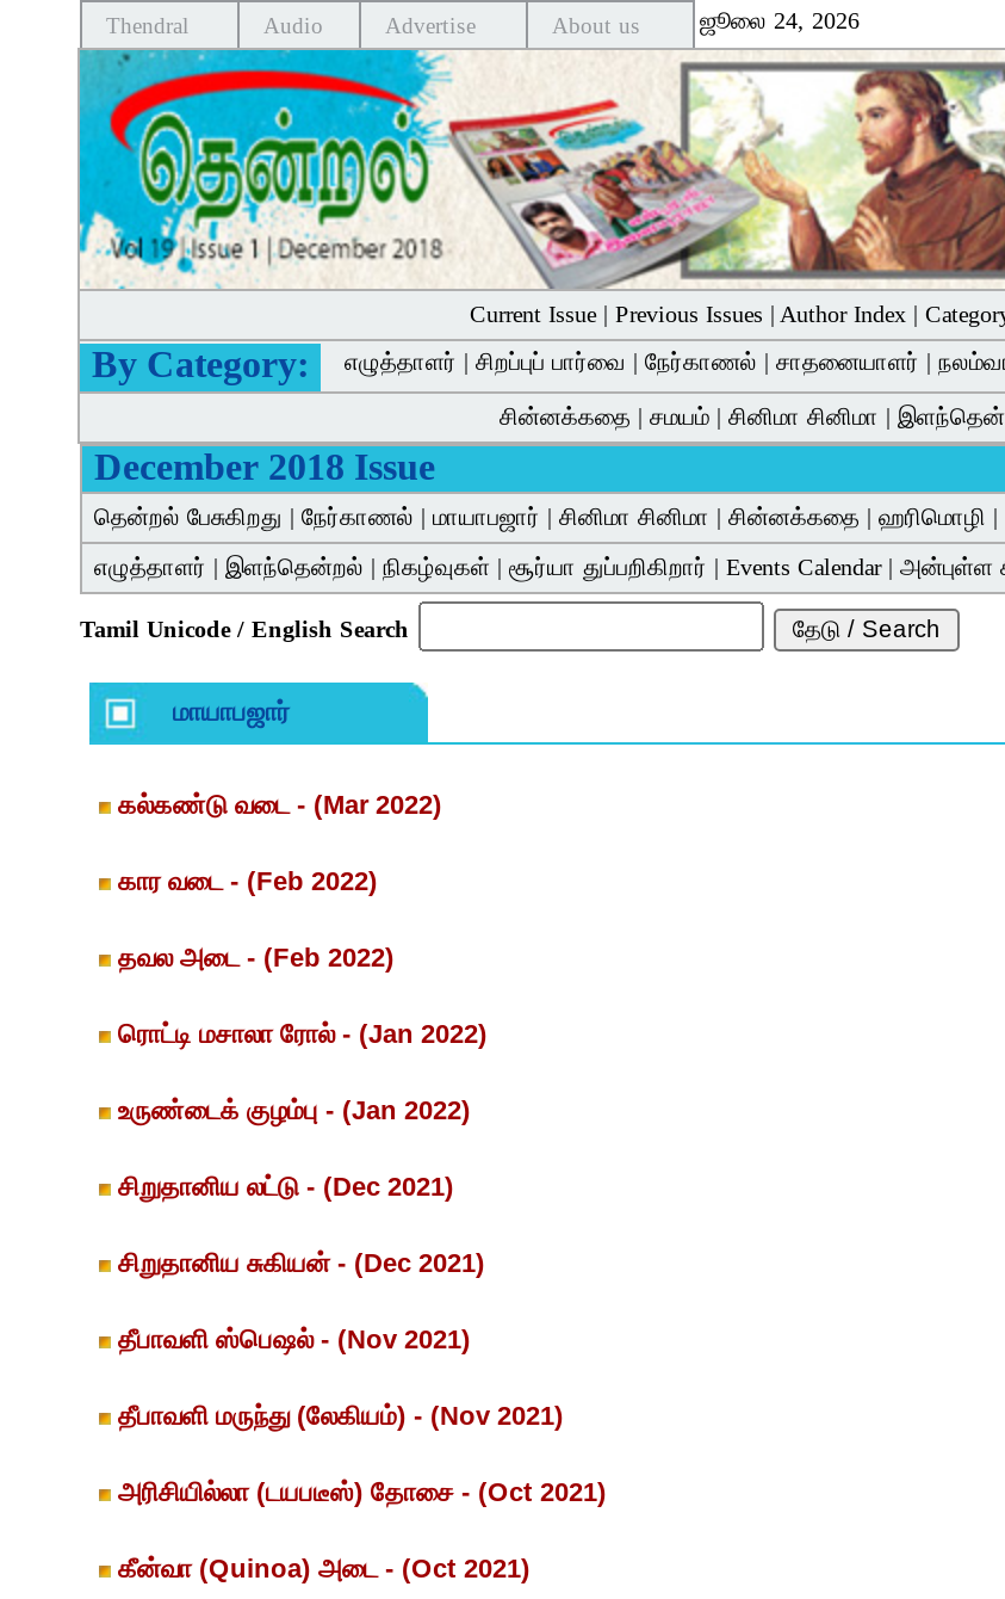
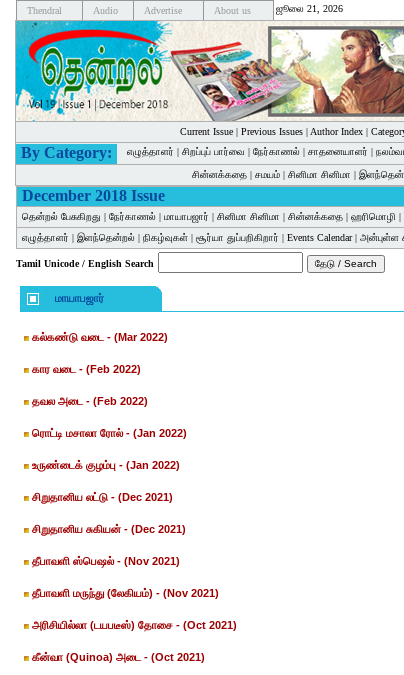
[700,7,860,33] ஜூலை 24, 2026 -> [276,3,343,14] ஜூலை 21, 2026

